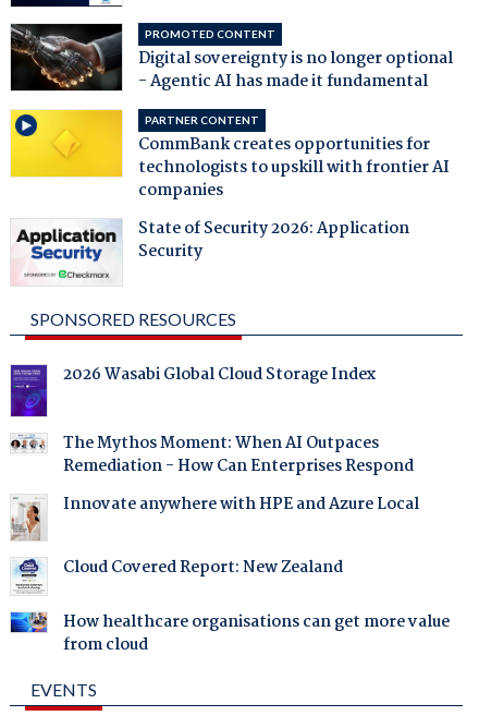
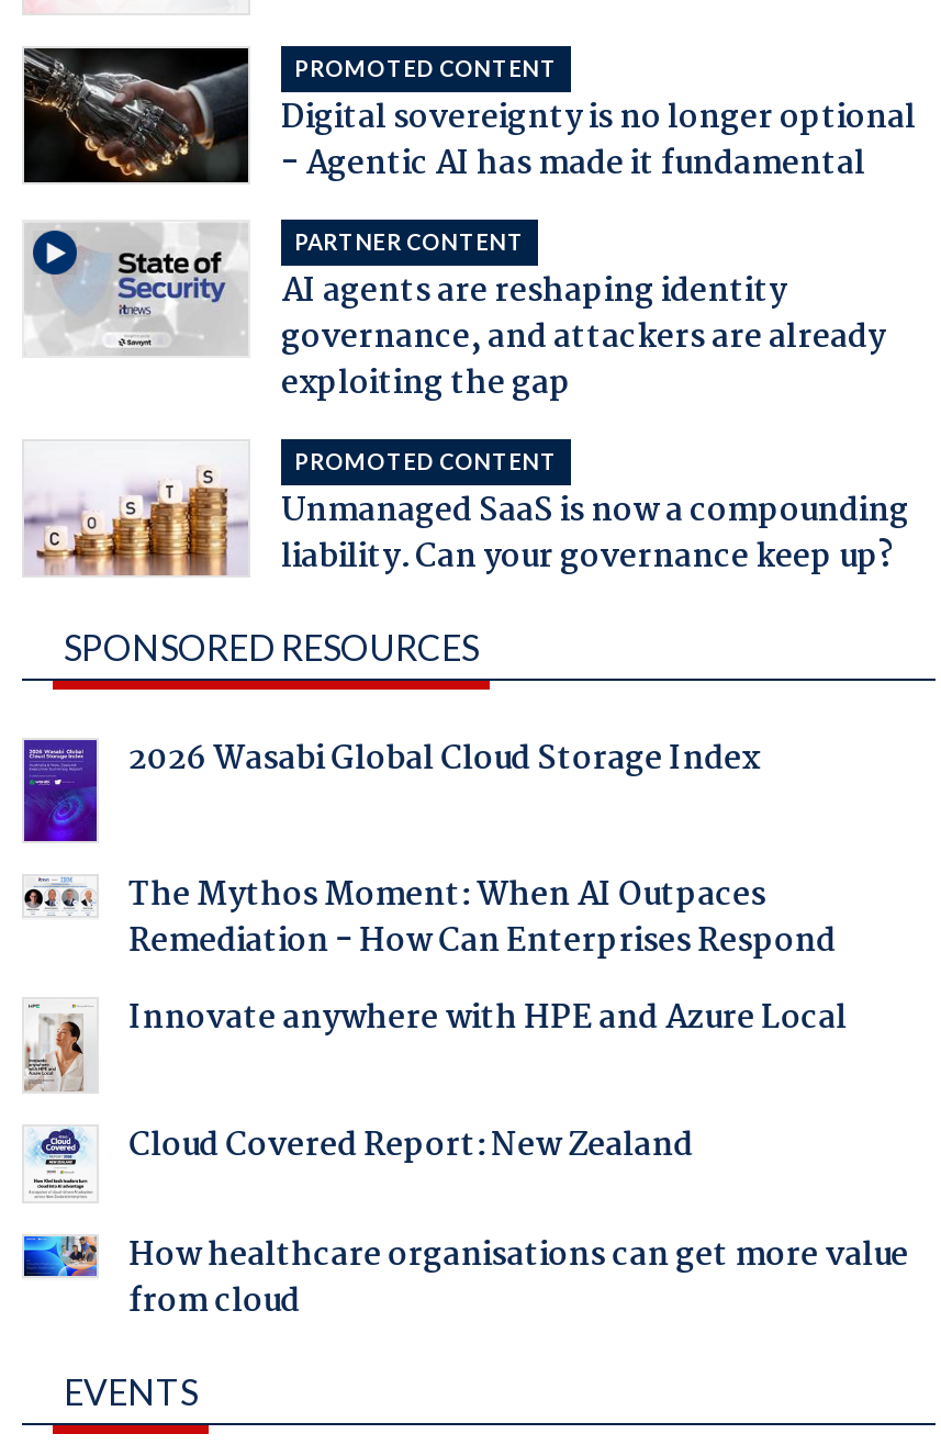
[10,109,450,203] [image] | CommBank creates opportunities for | technologists to upskill with frontier AI | companies -> [24,222,885,410] [image] | AI agents are reshaping identity | governance, and attackers are already | exploiting the gap
[12,215,409,284] [image] | State of Security 2026: Application | Security -> [24,446,909,583] [image] | PROMOTED CONTENT | Unmanaged SaaS is now a compounding | liability. Can your governance keep up?

